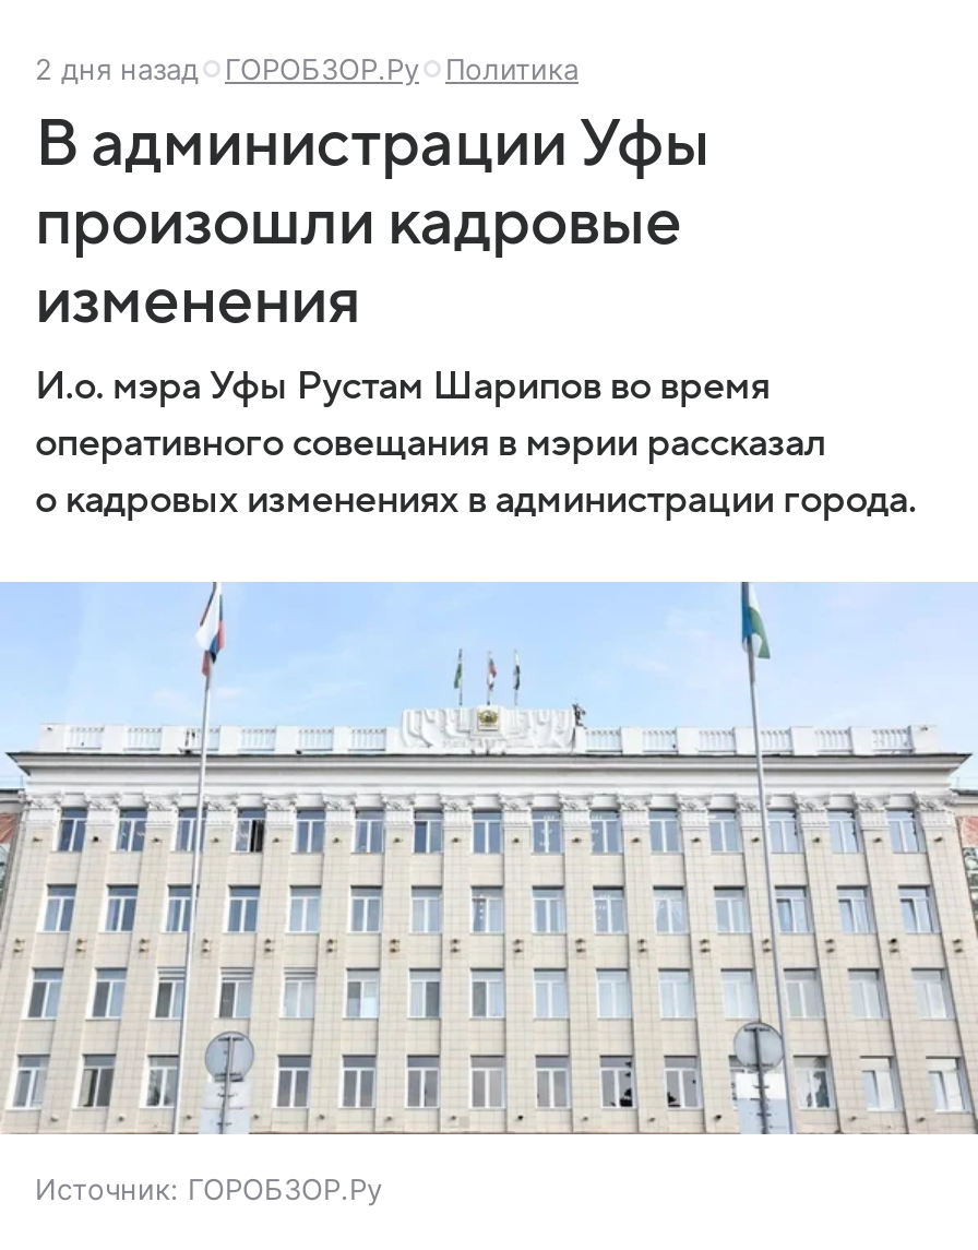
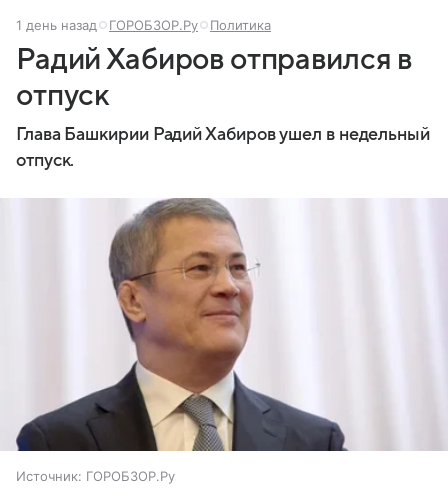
[35,51,579,86] 2 дня назад ГОРОБЗОР.Ру Политика -> [16,17,271,33] 1 день назад ГОРОБЗОР.Ру Политика
[35,108,917,521] В администрации Уфы | произошли кадровые | изменения | И.о. мэра Уфы Рустам Шарипов во время | оперативного совещания в мэрии рассказал | о кадровых изменениях в администрации города. -> [16,43,430,170] Радий Хабиров отправился в | отпуск | Глава Башкирии Радий Хабиров ушел в недельный | отпуск.
[7,581,971,1135] [image] -> [3,200,445,452] [image]

